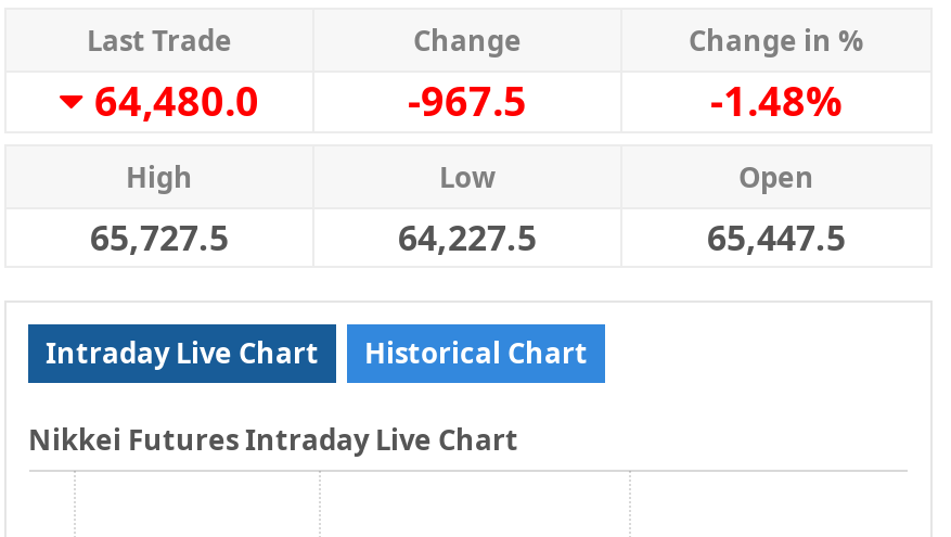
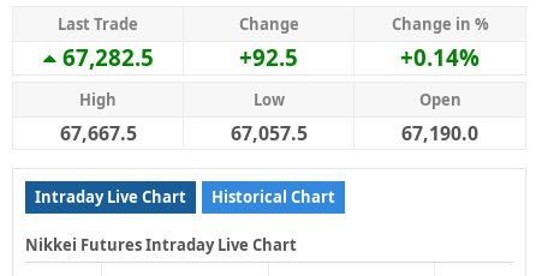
[83,73,259,127] 64,480.0 -> [56,42,153,72] 67,282.5
[408,73,527,127] -967.5 -> [239,42,298,72] +92.5
[710,73,843,127] -1.48% -> [400,42,480,72] +0.14%
[90,214,229,262] 65,727.5 -> [59,120,136,147] 67,667.5
[398,214,537,262] 64,227.5 -> [230,120,307,147] 67,057.5
[707,214,846,262] 65,447.5 -> [401,120,478,147] 67,190.0

